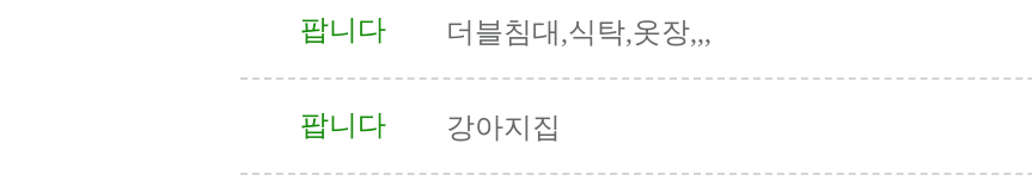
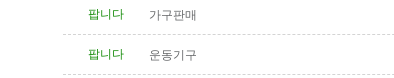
[446,15,712,49] 더블침대,식탁,옷장,,, -> [149,8,197,22] 가구판매
[446,111,561,144] 강아지집 -> [149,48,197,62] 운동기구

